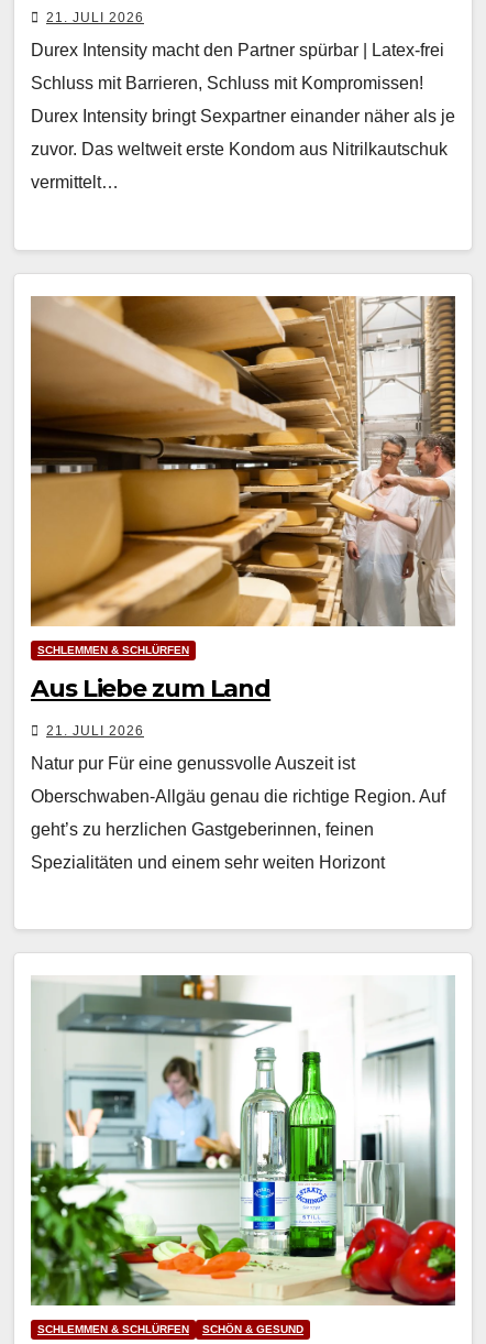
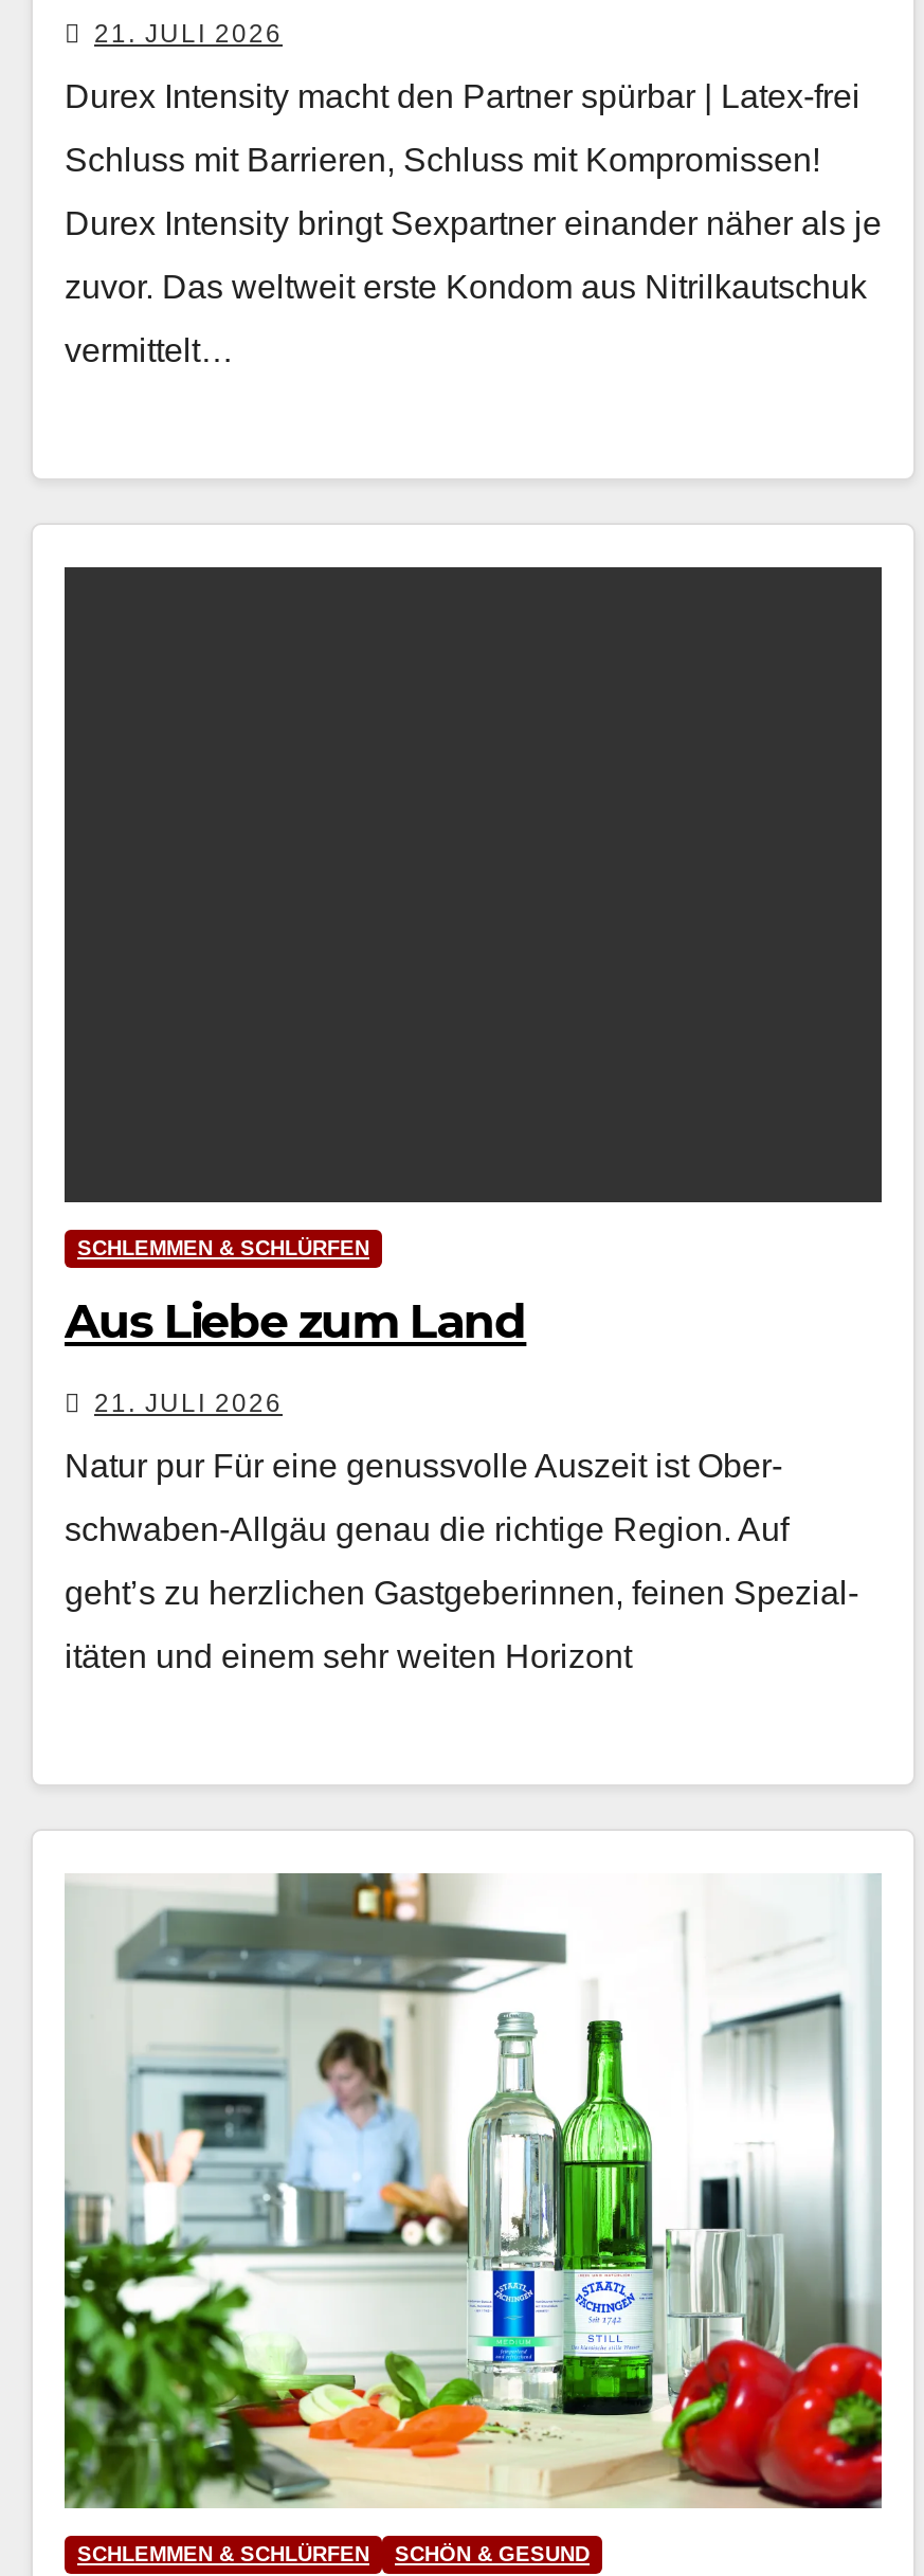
[30,295,455,627] [image] -> none

